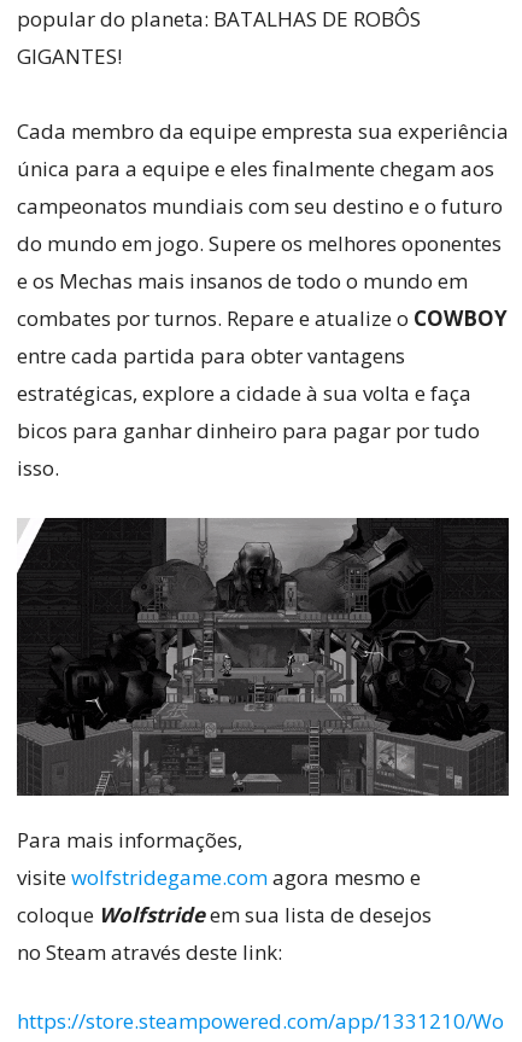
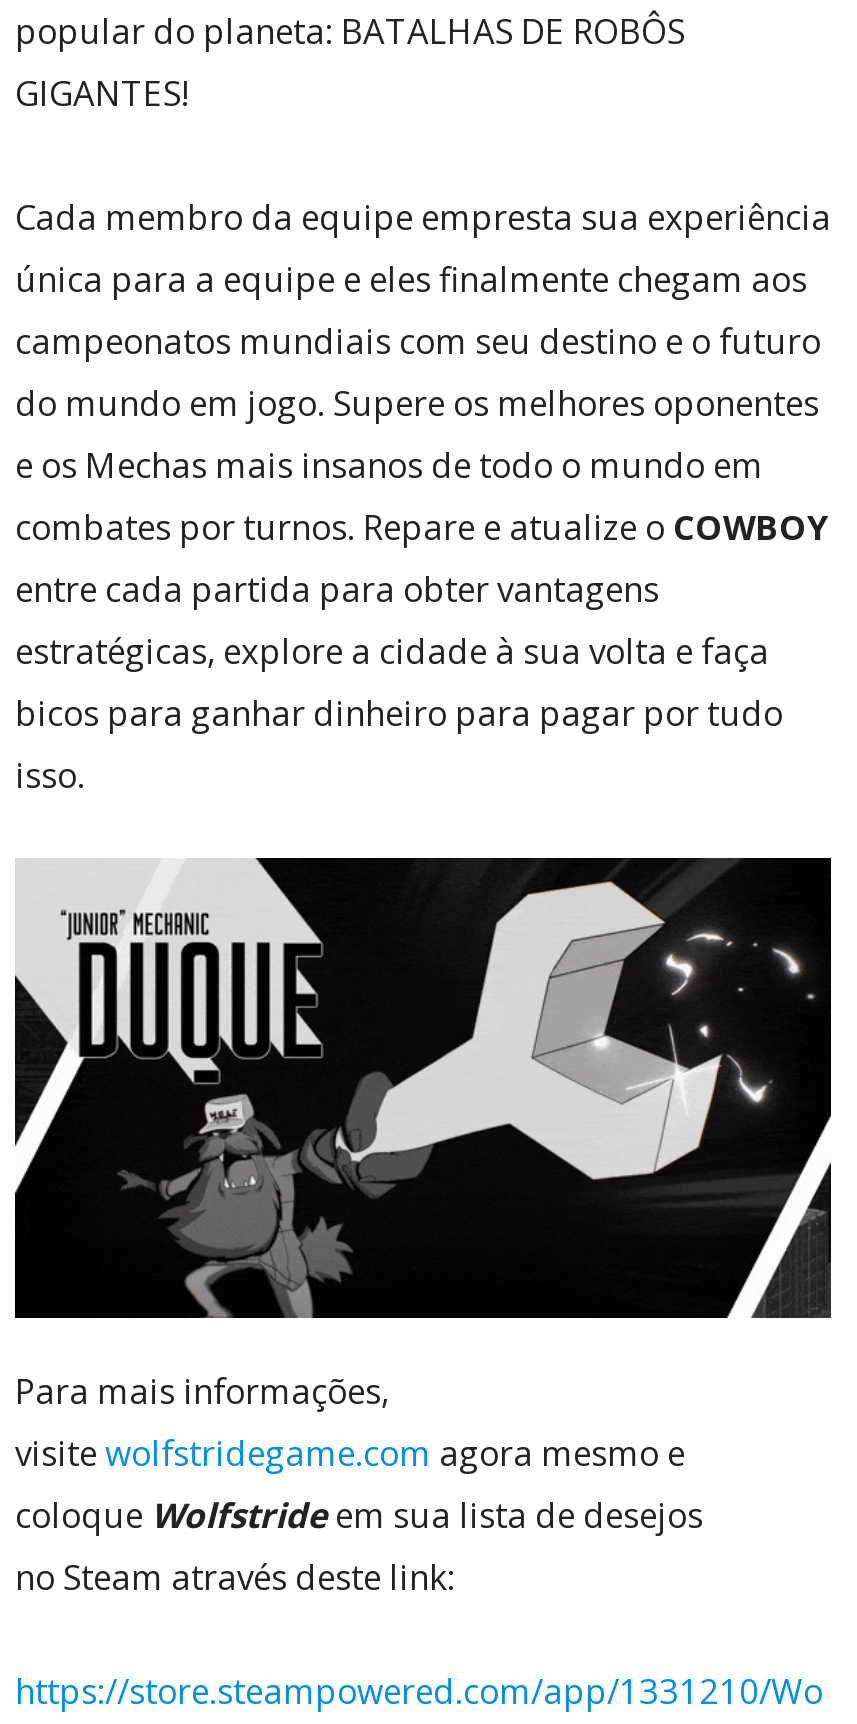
[16,517,510,797] [image] -> [15,858,831,1318] [image]

